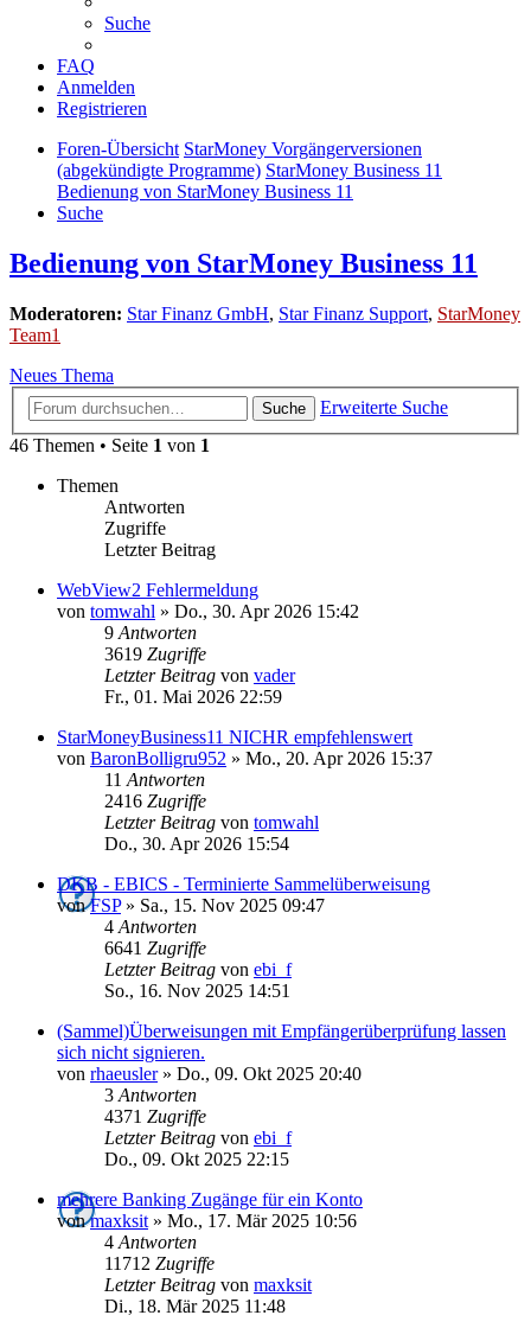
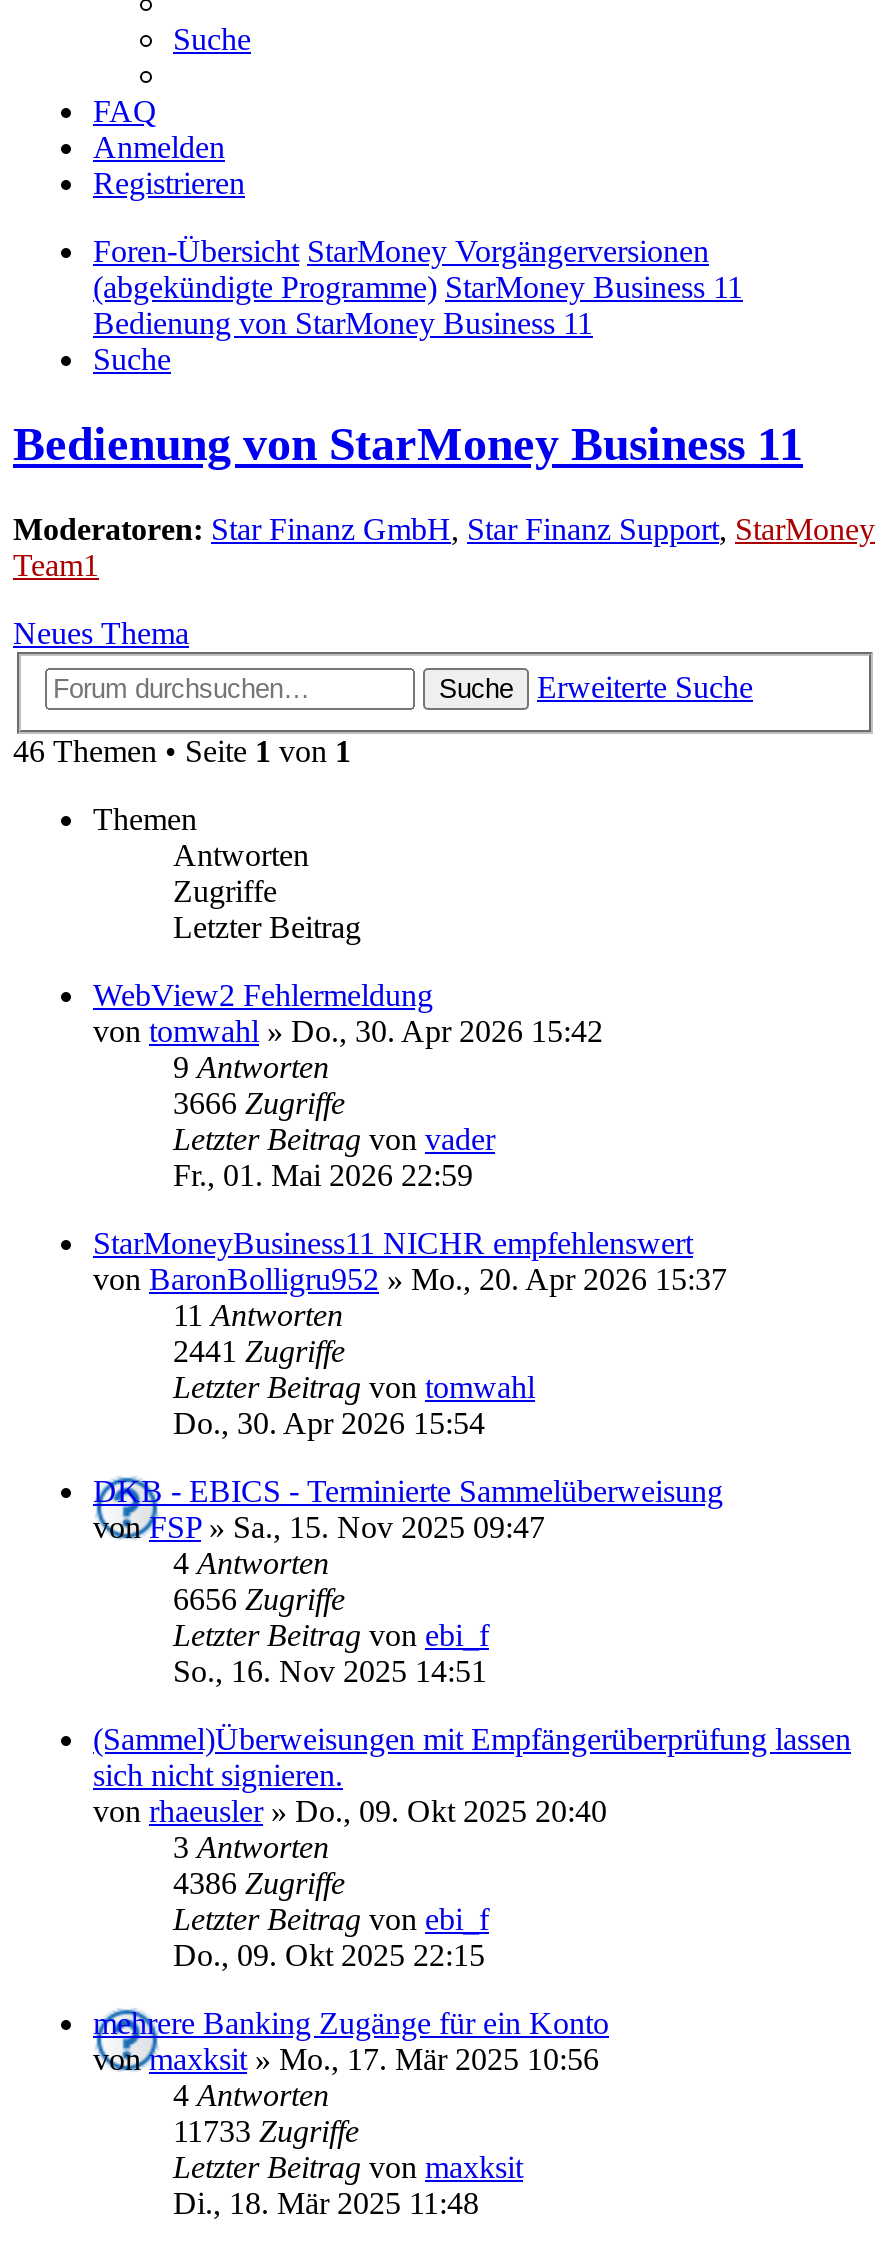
[104,644,206,664] 3619 Zugriffe -> [173,1086,345,1120] 3666 Zugriffe
[104,791,206,811] 2416 Zugriffe -> [173,1334,345,1368] 2441 Zugriffe
[104,938,206,958] 6641 Zugriffe -> [173,1582,345,1616] 6656 Zugriffe
[104,1106,206,1126] 4371 Zugriffe -> [173,1866,345,1900] 4386 Zugriffe
[104,1253,215,1273] 11712 Zugriffe -> [173,2114,359,2148] 11733 Zugriffe

